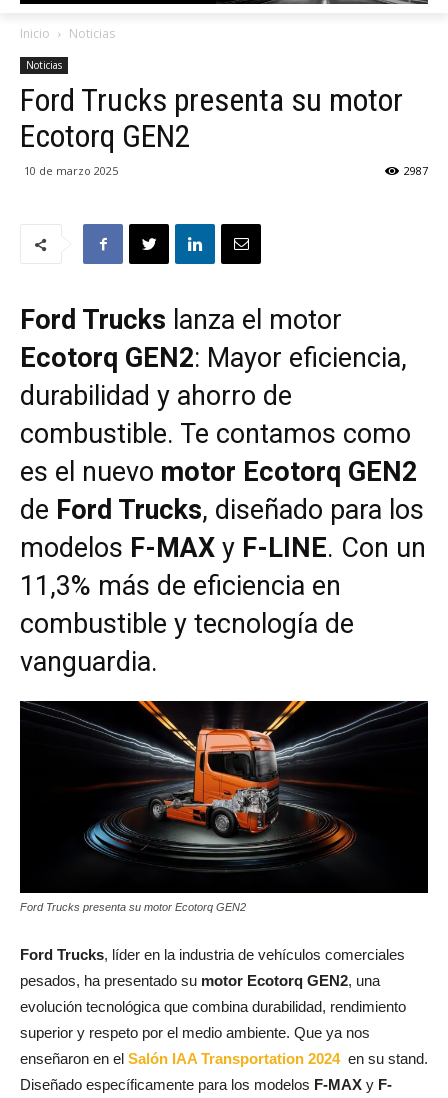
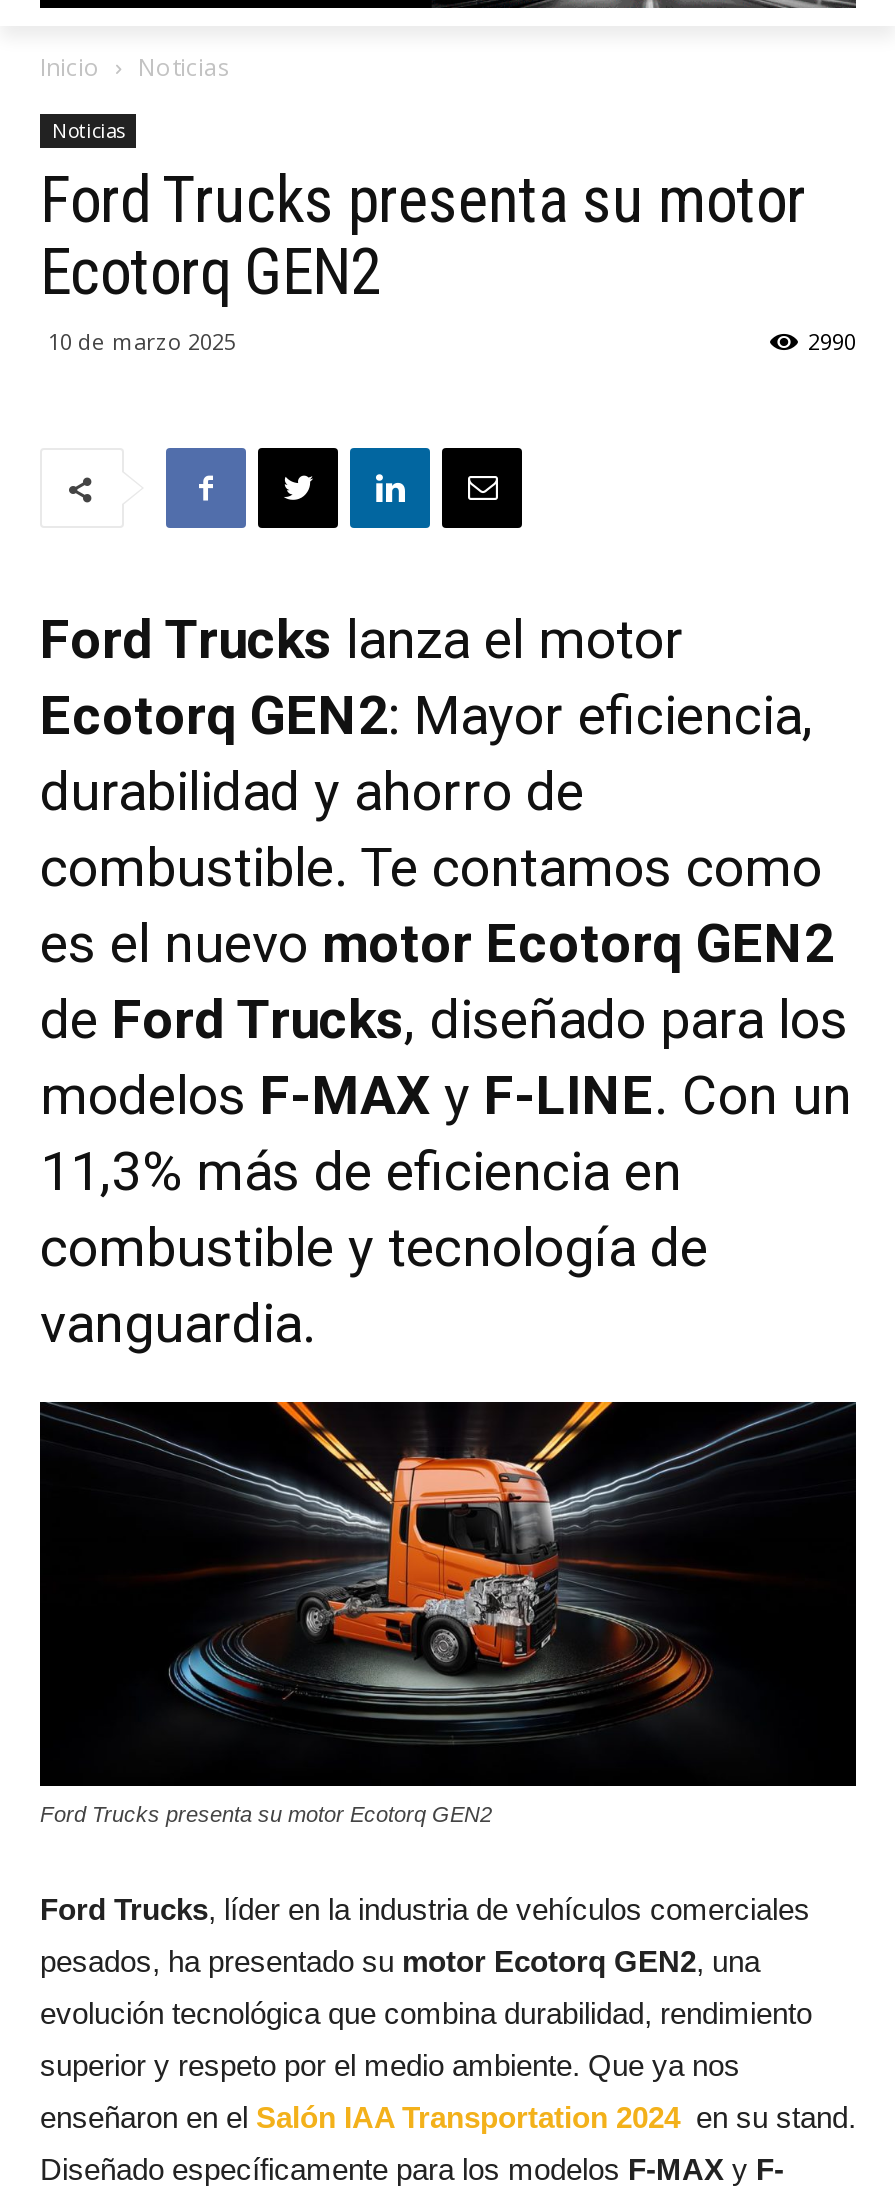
[404,163,428,178] 2987 -> [808,327,856,357] 2990

